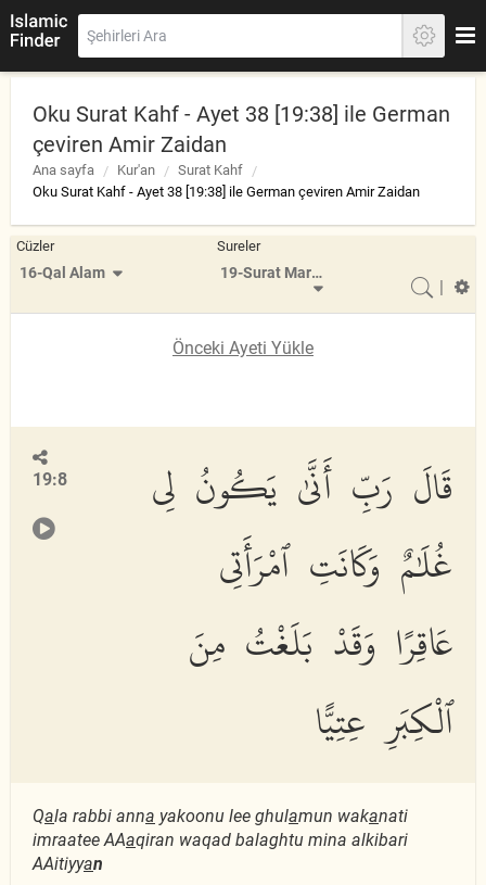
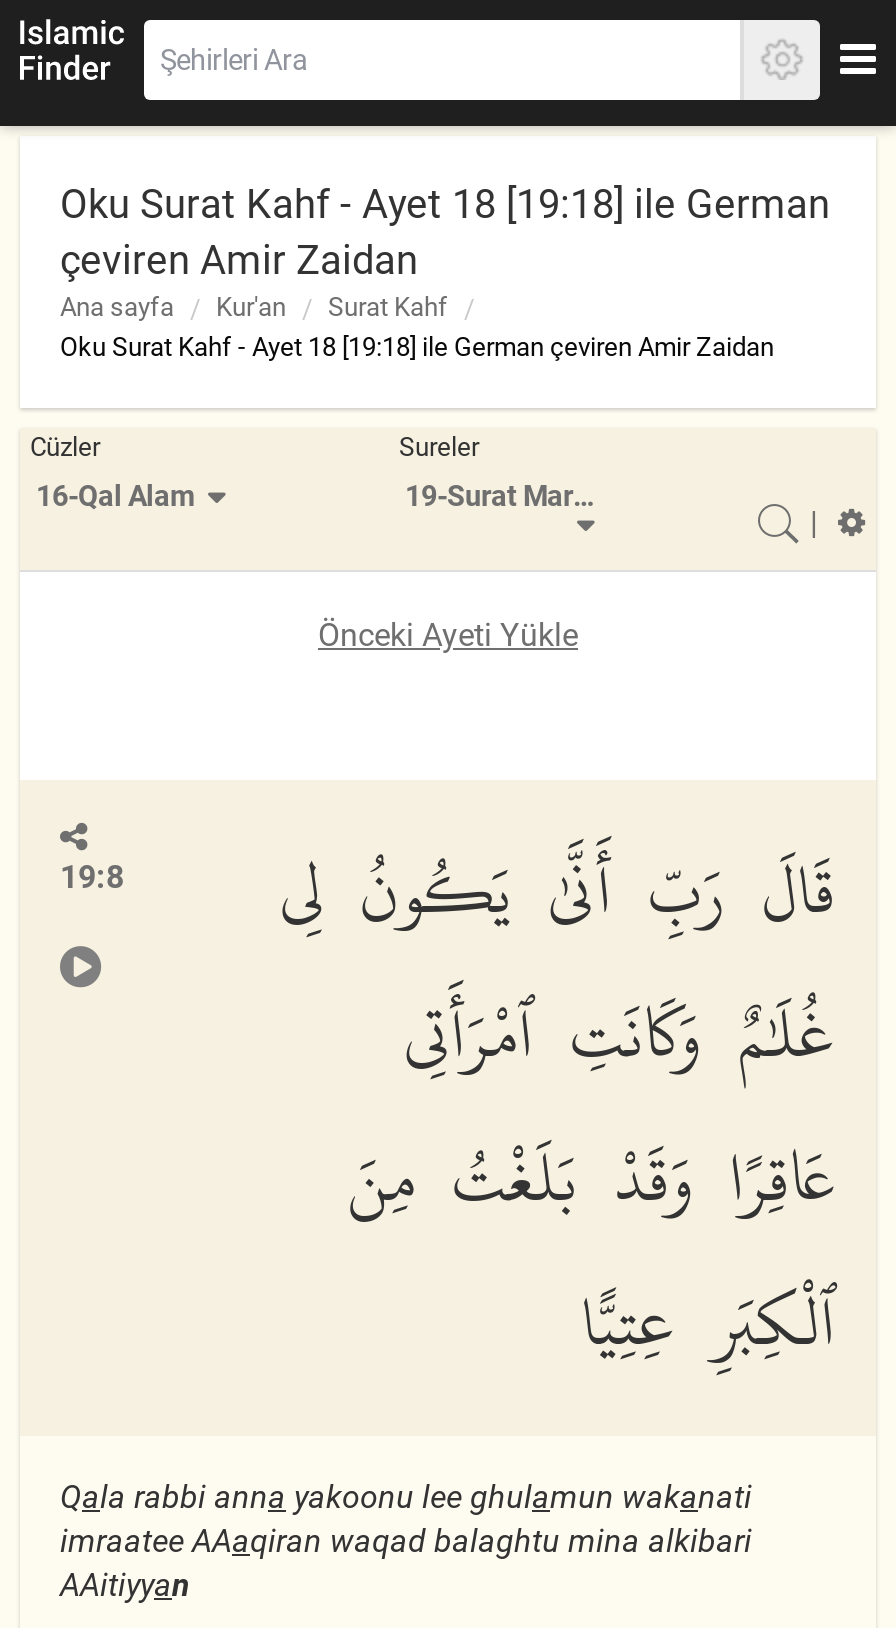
[33,101,450,127] Oku Surat Kahf - Ayet 38 [19:38] ile German -> [60,180,830,228] Oku Surat Kahf - Ayet 18 [19:18] ile German
[33,184,420,200] Oku Surat Kahf - Ayet 38 [19:38] ile German çeviren Amir Zaidan -> [60,332,774,362] Oku Surat Kahf - Ayet 18 [19:18] ile German çeviren Amir Zaidan

